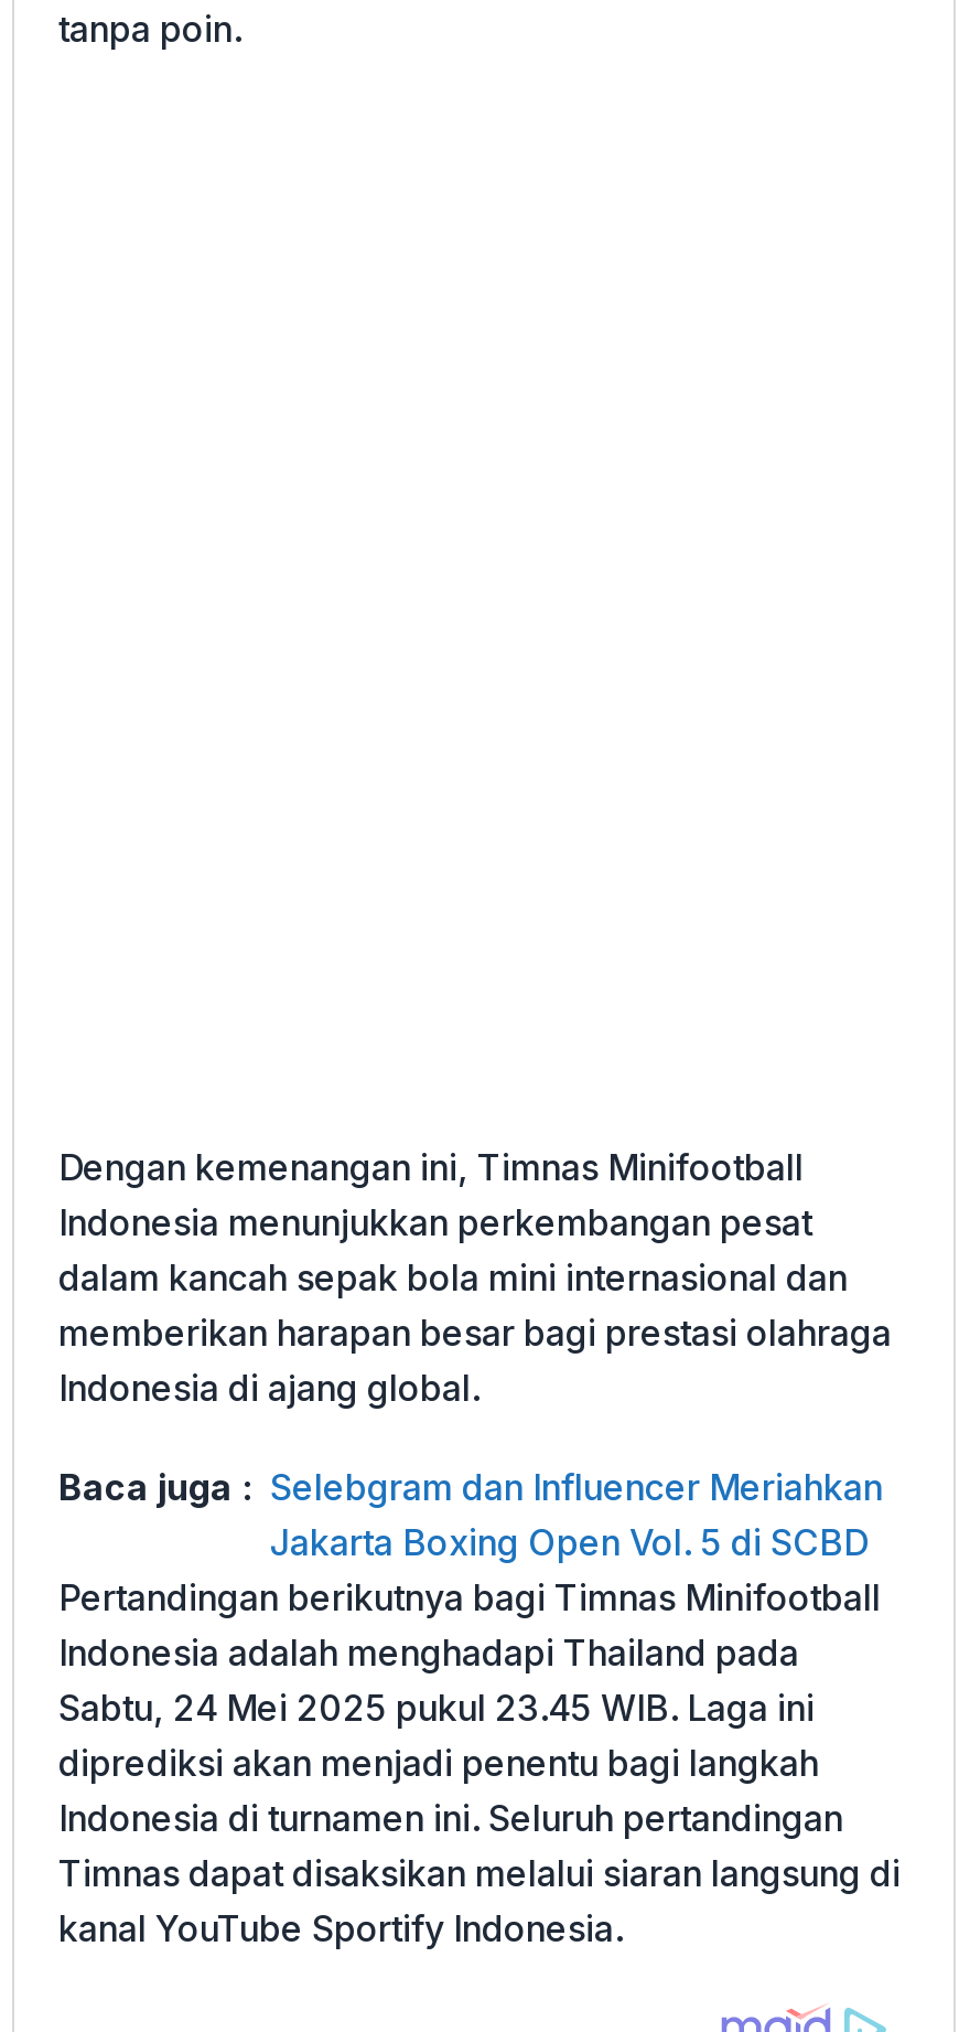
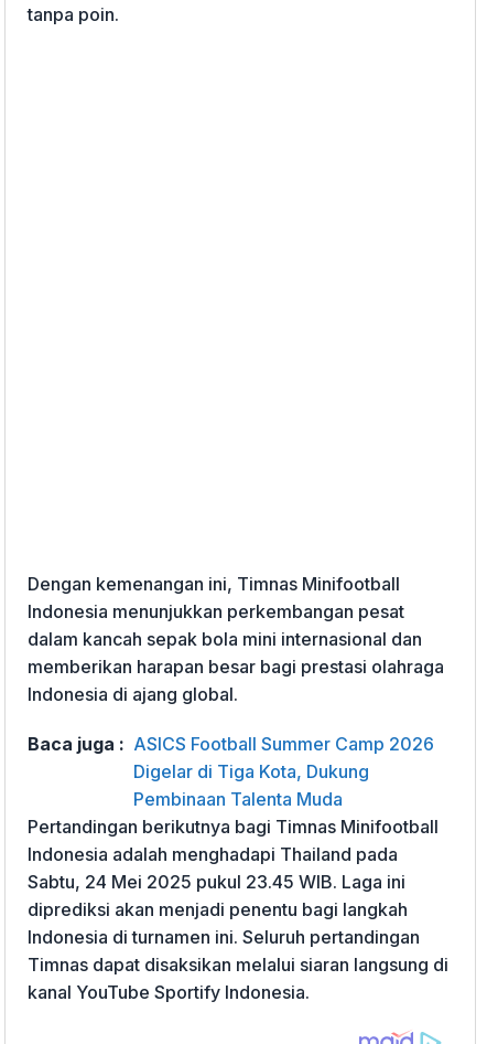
[58,1465,883,1564] Baca juga : Selebgram dan Influencer Meriahkan | Jakarta Boxing Open Vol. 5 di SCBD -> [28,733,434,810] Baca juga : ASICS Football Summer Camp 2026 | Digelar di Tiga Kota, Dukung | Pembinaan Talenta Muda

